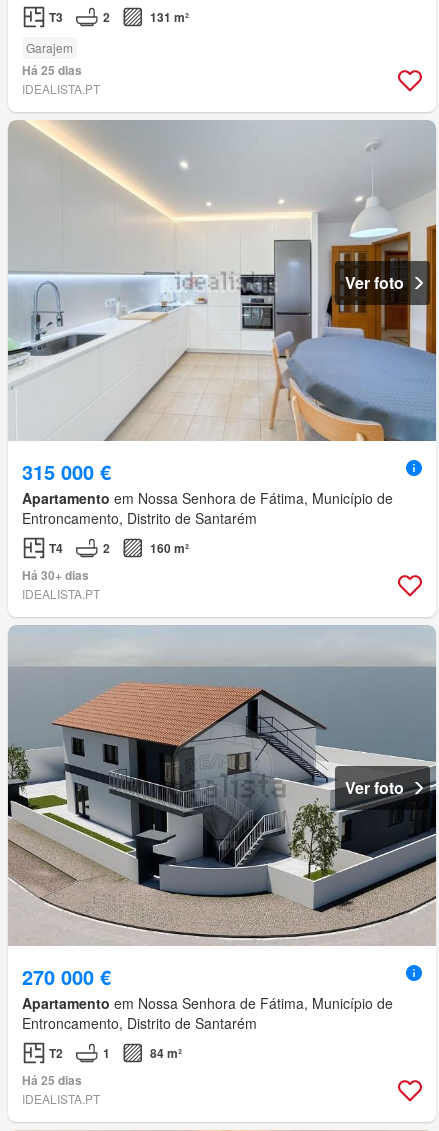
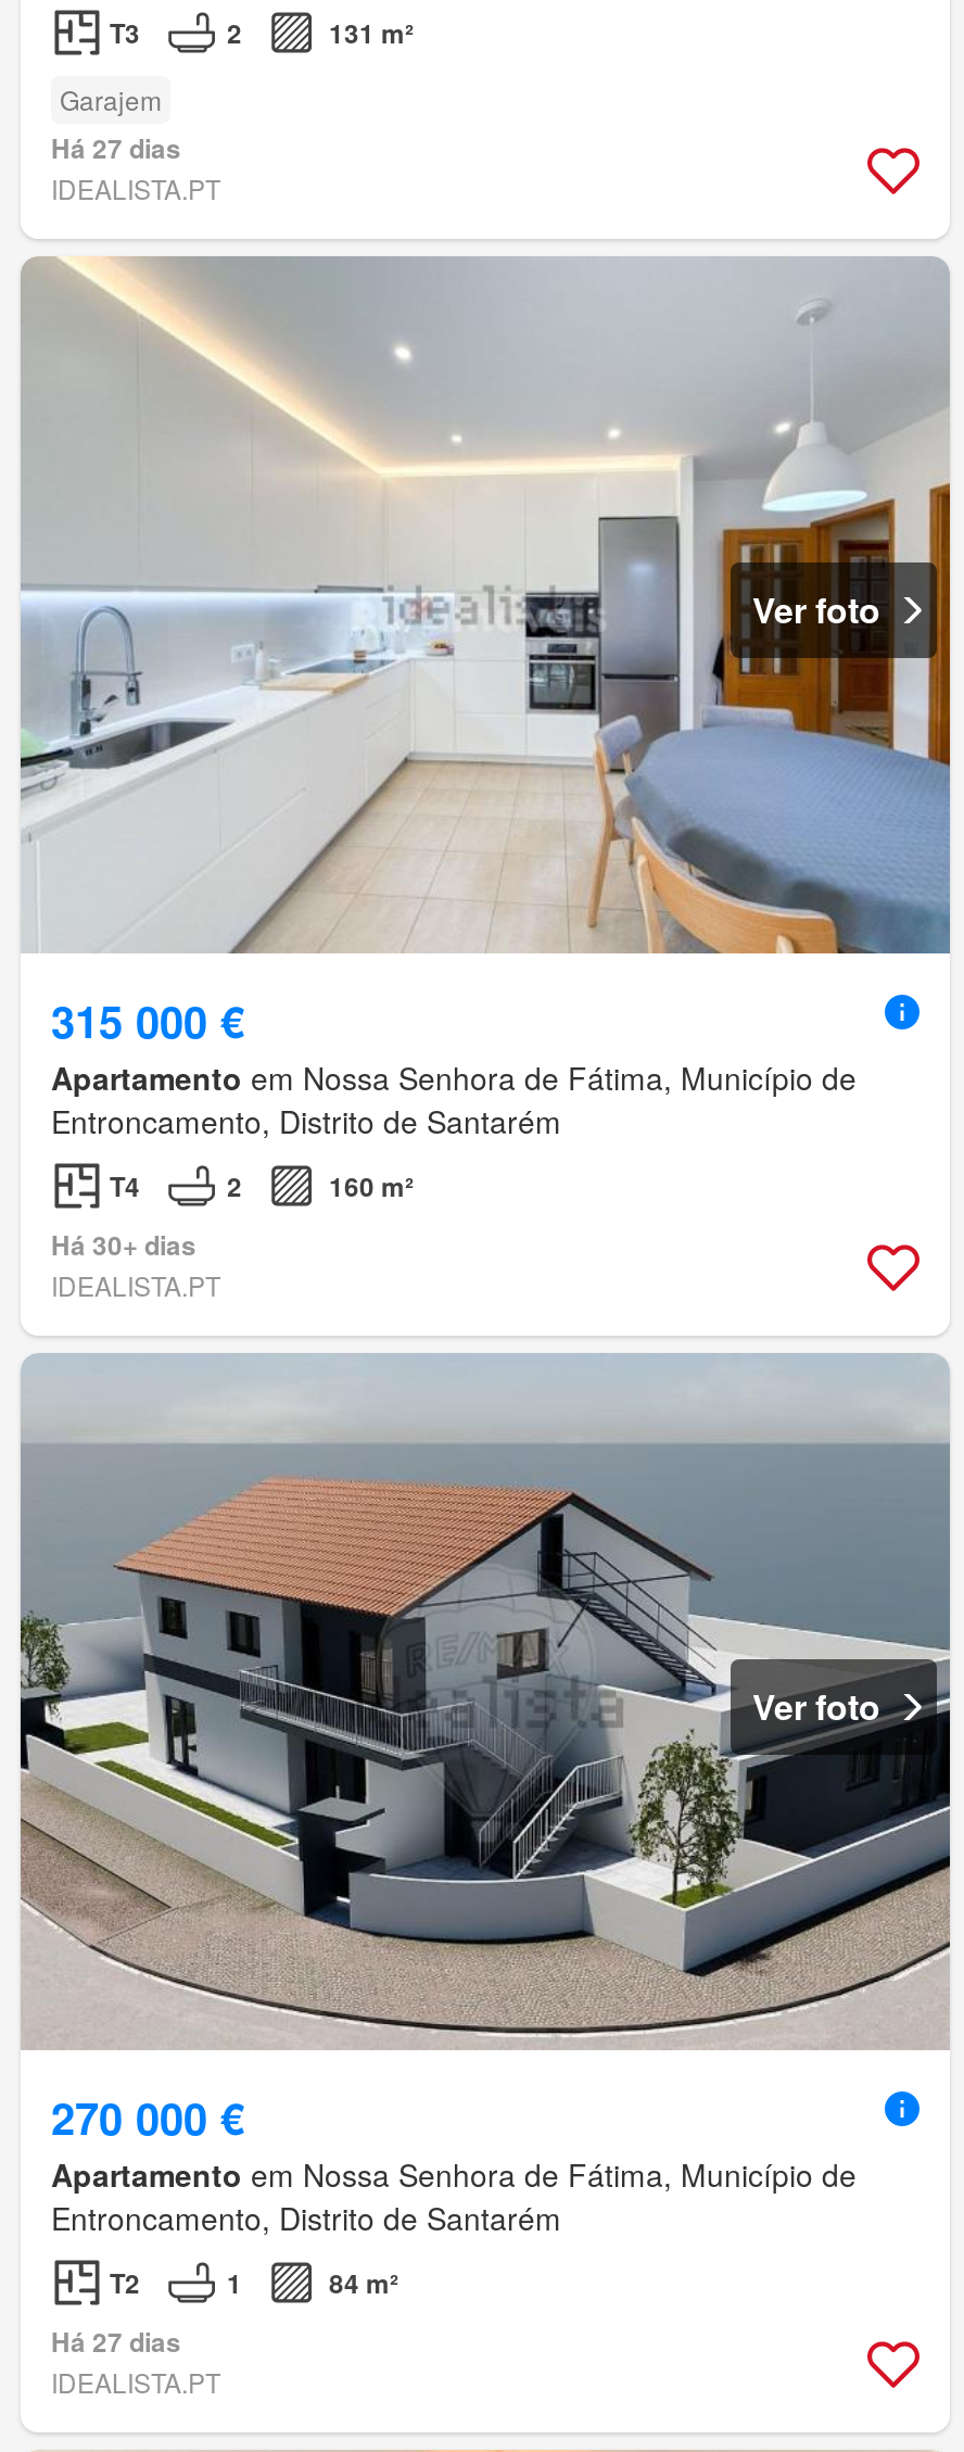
[22,61,82,79] Há 25 dias -> [51,129,181,168] Há 27 dias
[22,1071,82,1089] Há 25 dias -> [51,2323,181,2362] Há 27 dias

